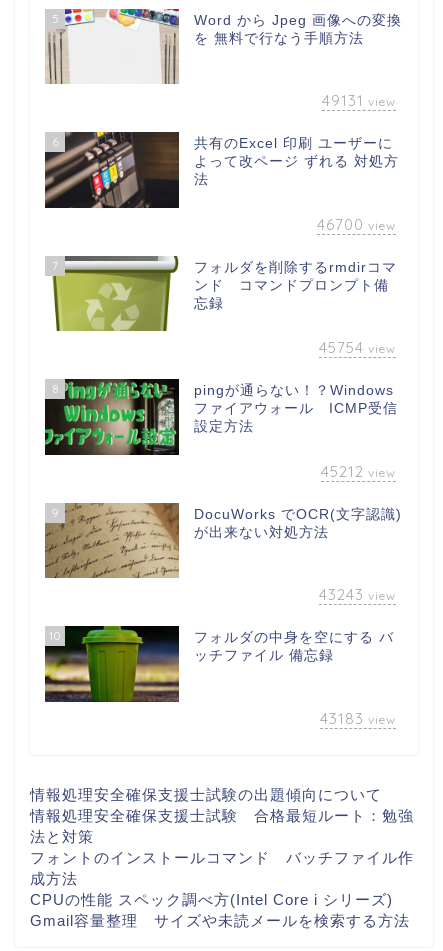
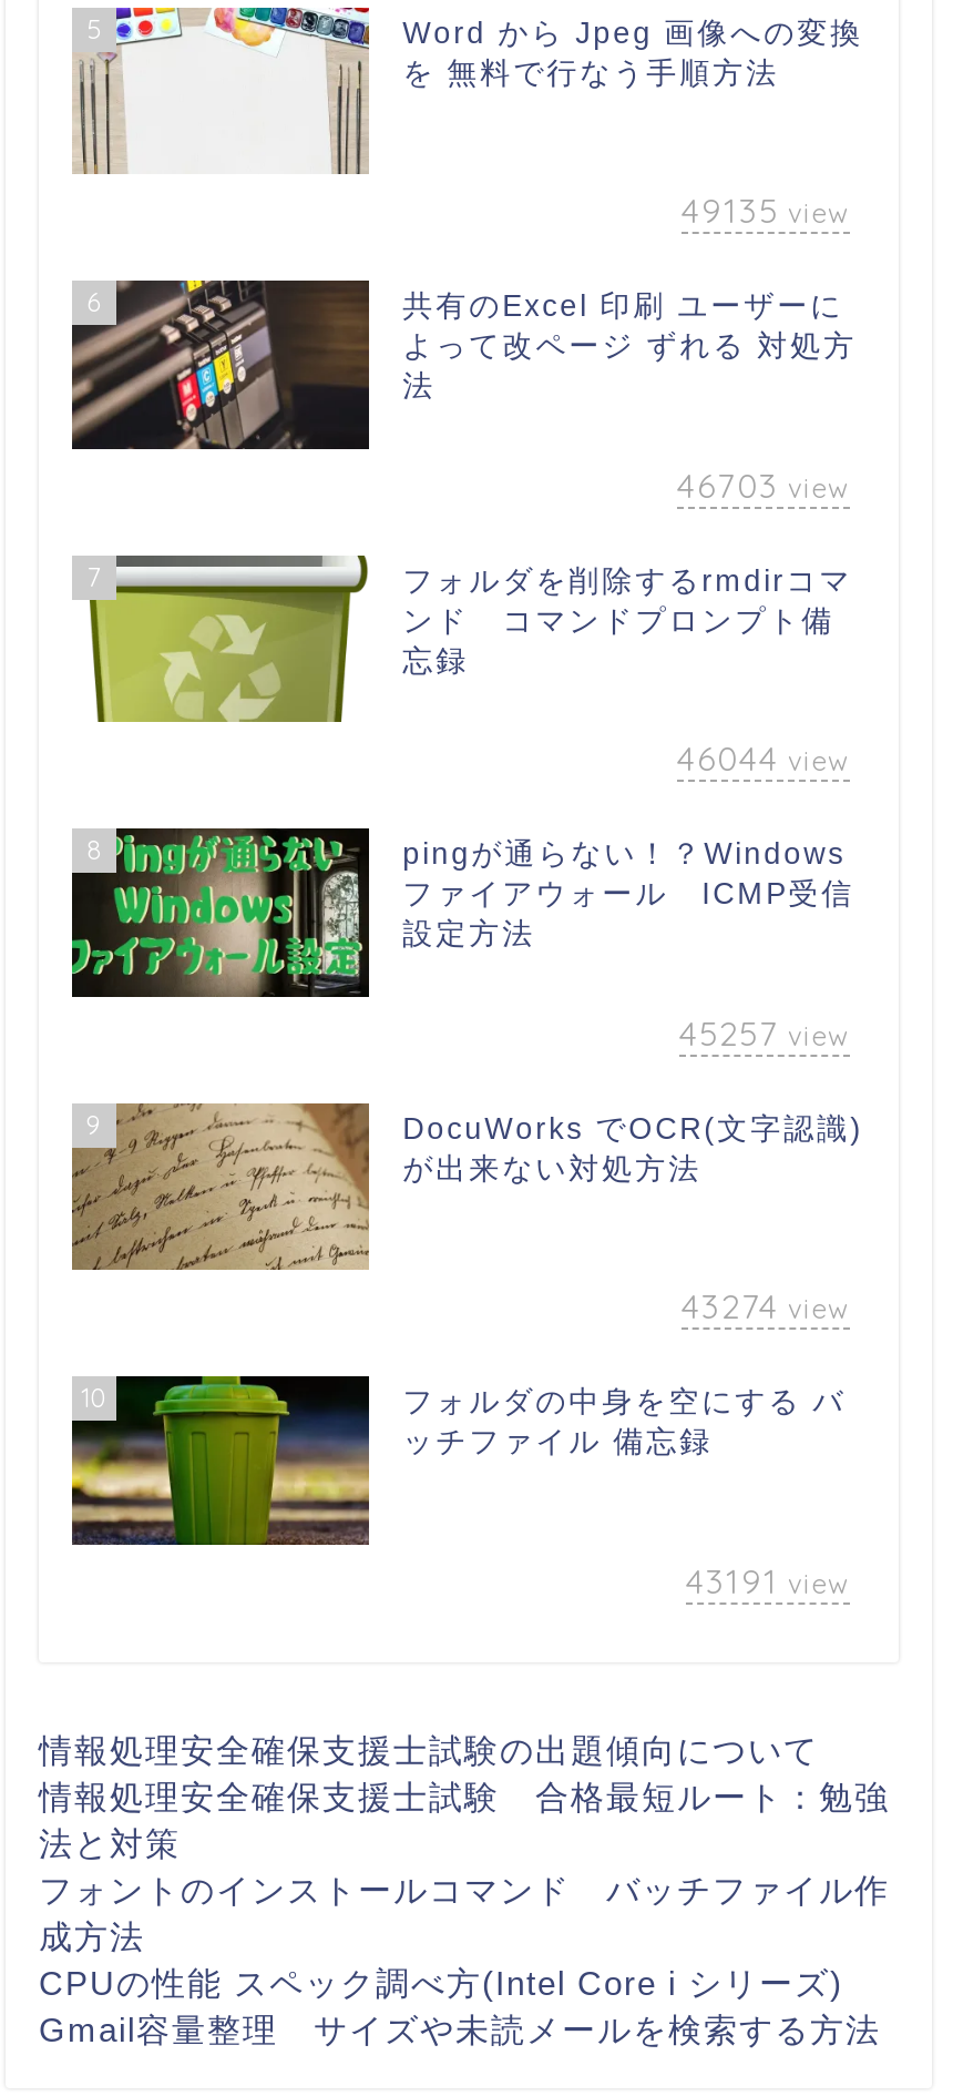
[322,91,396,110] 49131 view -> [682,191,850,233] 49135 view
[317,215,396,234] 46700 view -> [677,464,850,507] 46703 view
[319,338,396,357] 45754 view -> [677,738,850,781] 46044 view
[321,462,396,481] 45212 view -> [679,1012,850,1054] 45257 view
[319,585,396,604] 43243 view -> [682,1286,850,1328] 43274 view
[320,709,396,728] 43183 view -> [686,1560,850,1602] 43191 view

